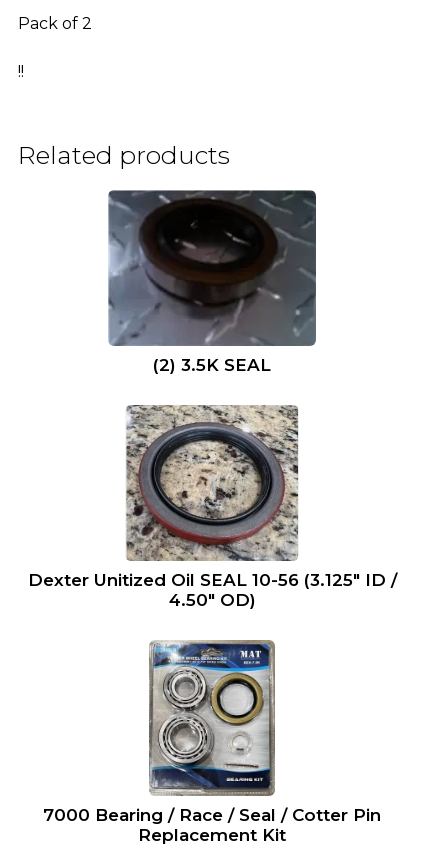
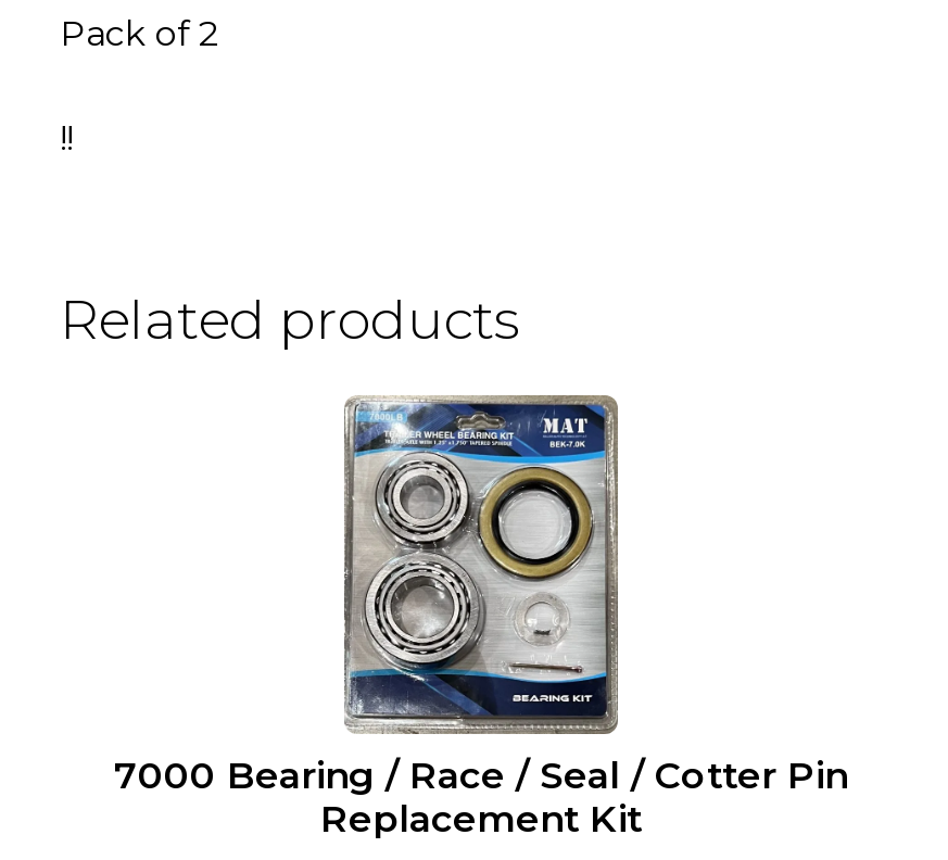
[107,189,317,375] [image] | (2) 3.5K SEAL -> none
[27,404,396,610] [image] | Dexter Unitized Oil SEAL 10-56 (3.125″ ID / | 4.50″ OD) -> none

